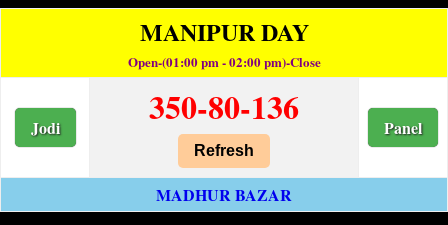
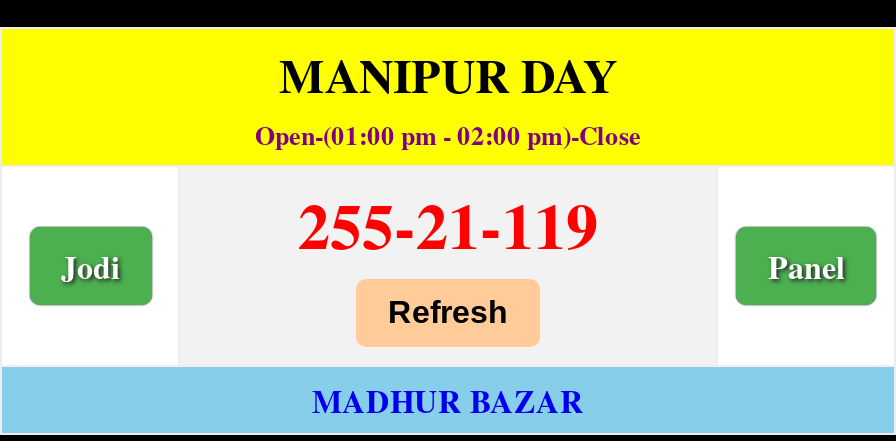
[149,83,299,130] 350-80-136 -> [298,177,598,271] 255-21-119

